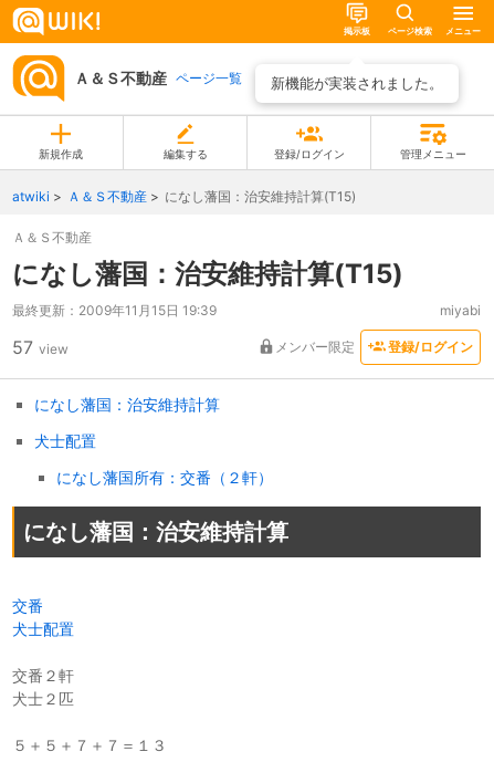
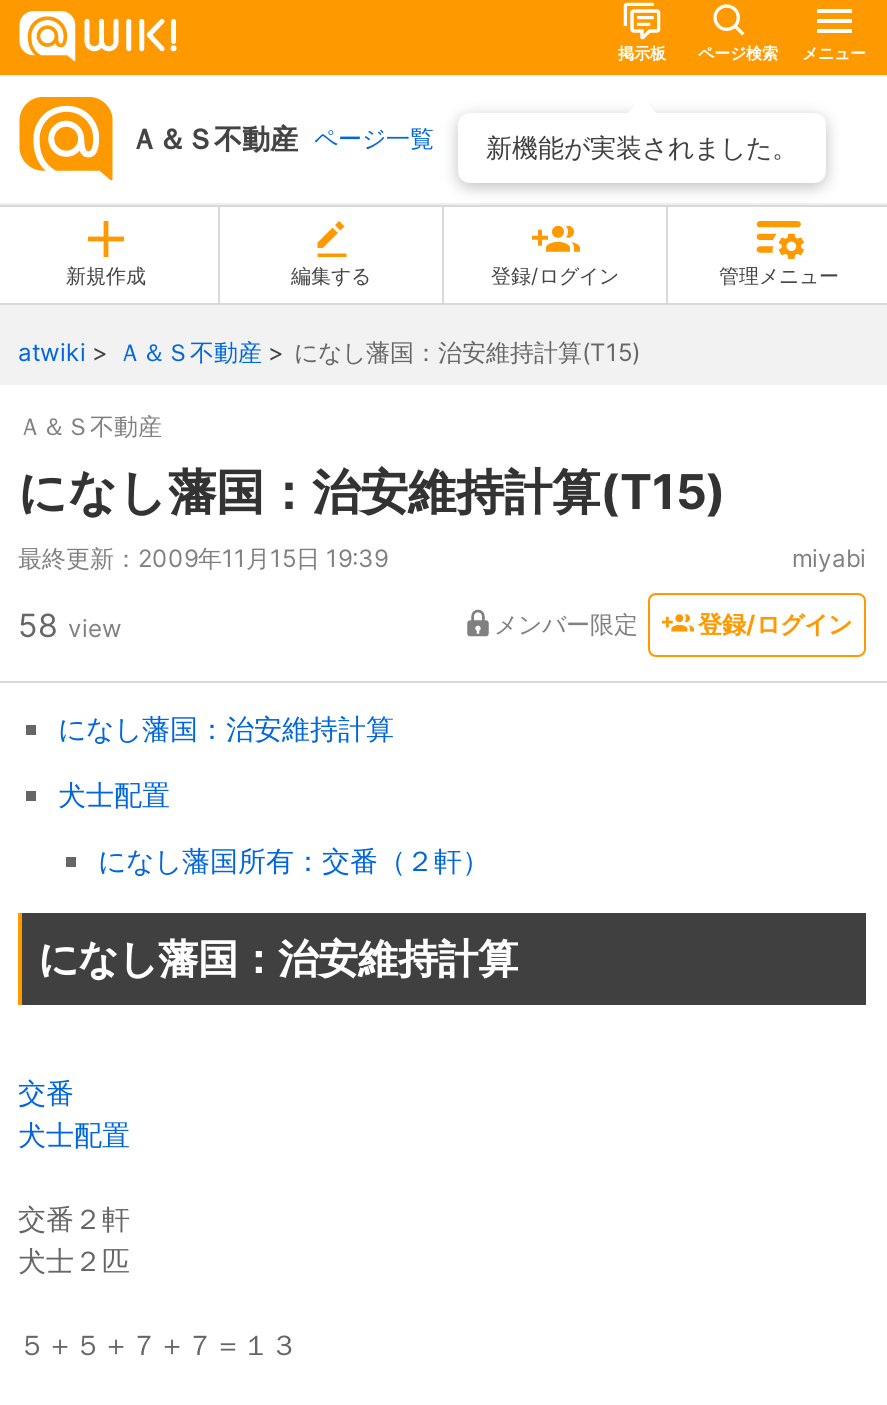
[12,336,69,358] 57 view -> [18,605,122,645] 58 view

